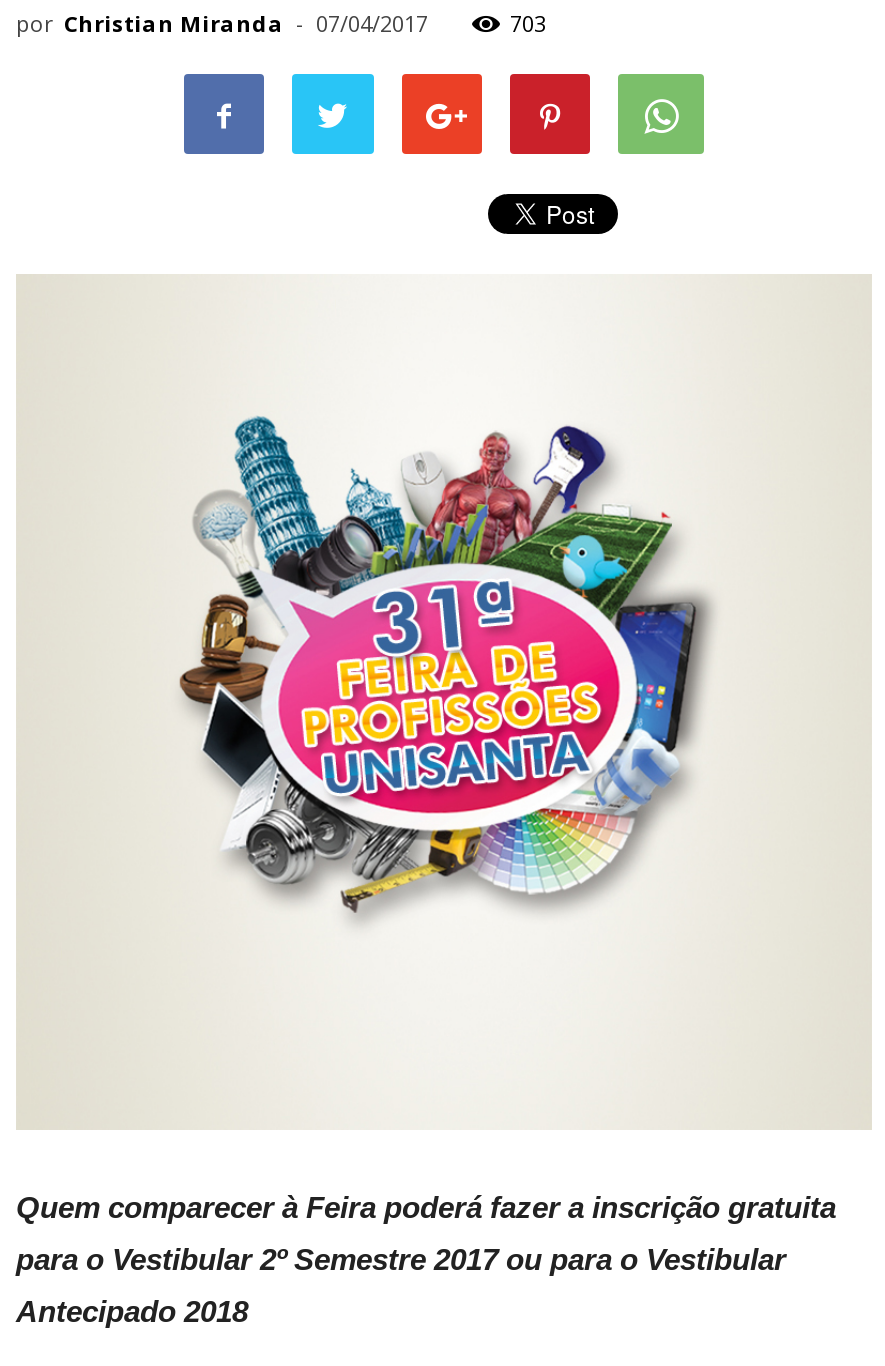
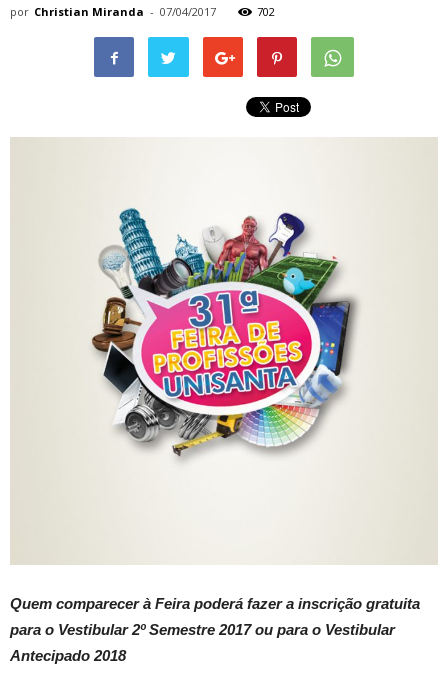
[510,8,546,38] 703 -> [257,4,275,19] 702

